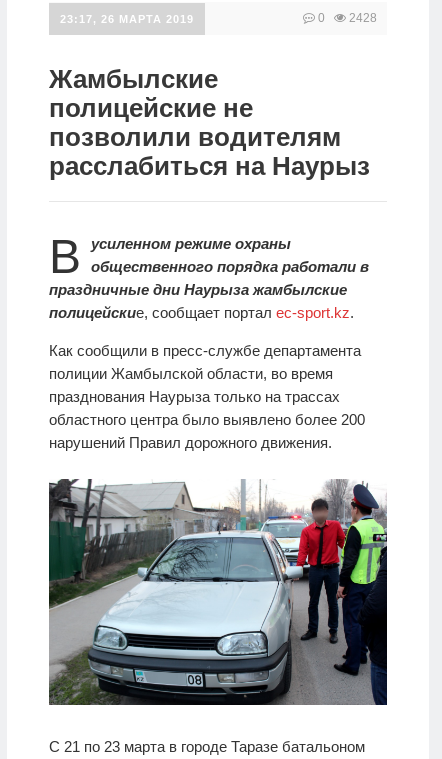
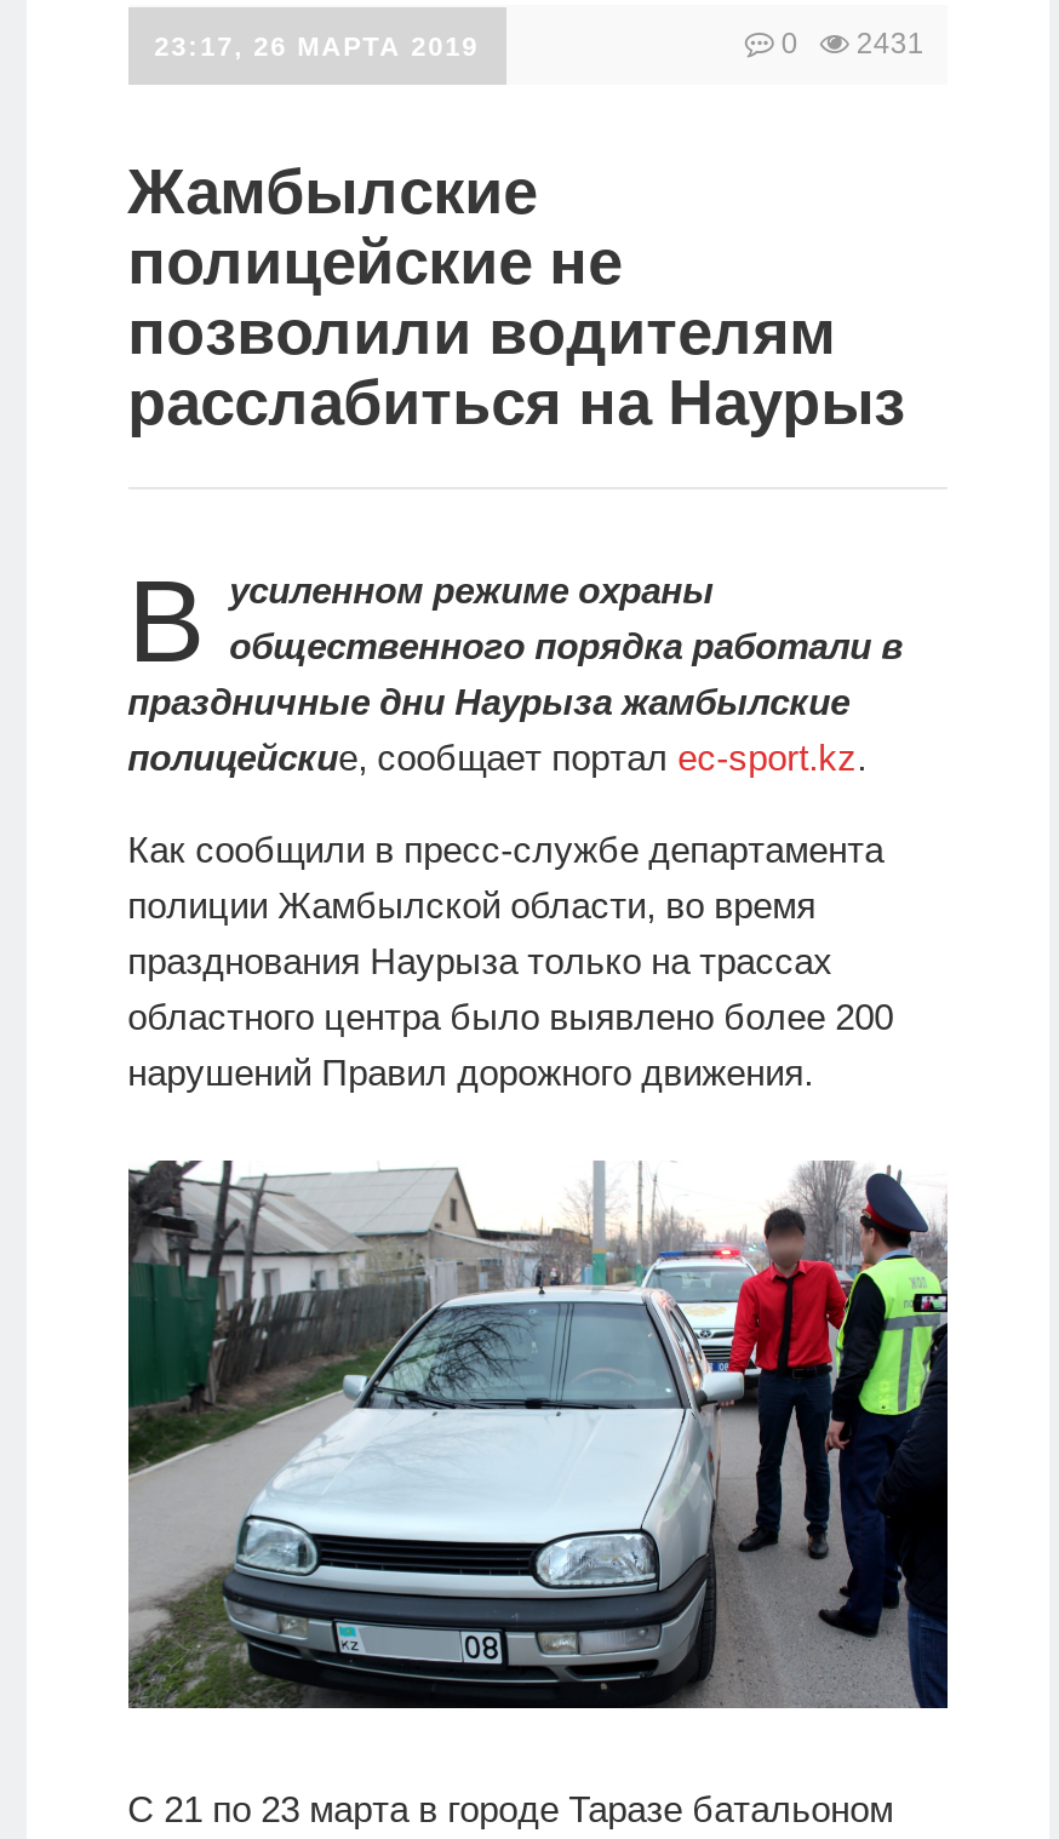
[315,11,377,25] 0 2428 -> [774,28,924,62] 0 2431

